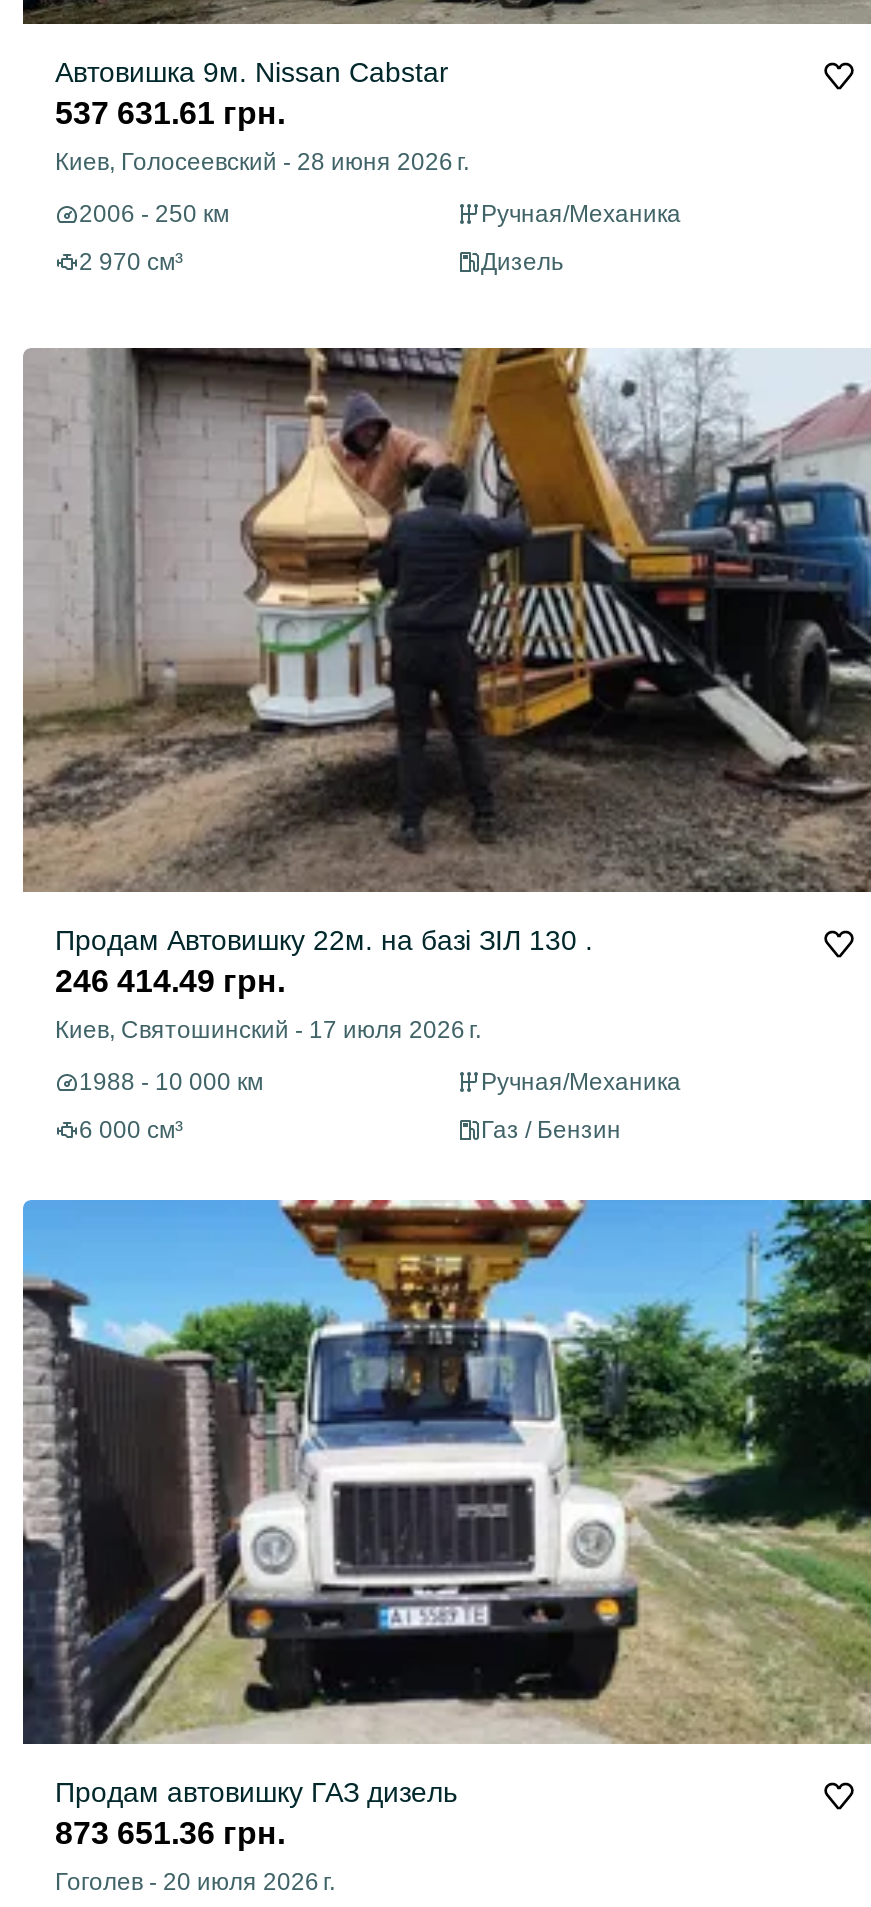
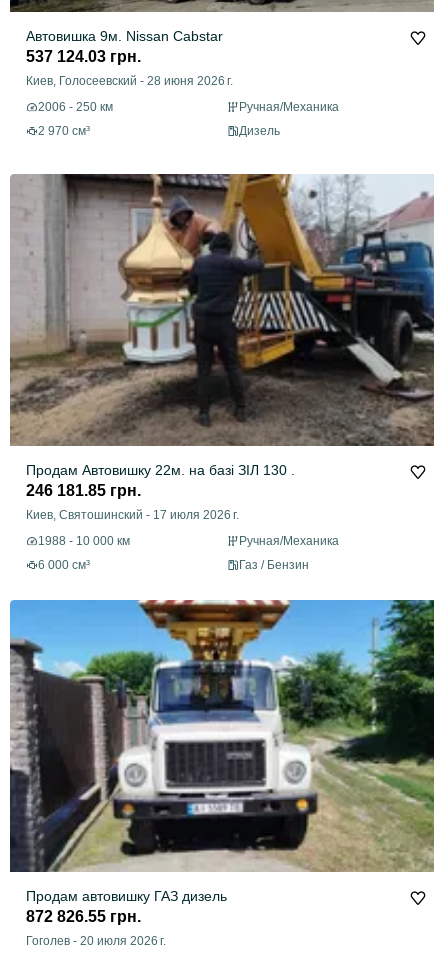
[55,97,285,131] 537 631.61 грн. -> [26,48,141,65] 537 124.03 грн.
[55,965,285,999] 246 414.49 грн. -> [26,482,141,499] 246 181.85 грн.
[55,1817,285,1851] 873 651.36 грн. -> [26,908,141,925] 872 826.55 грн.

